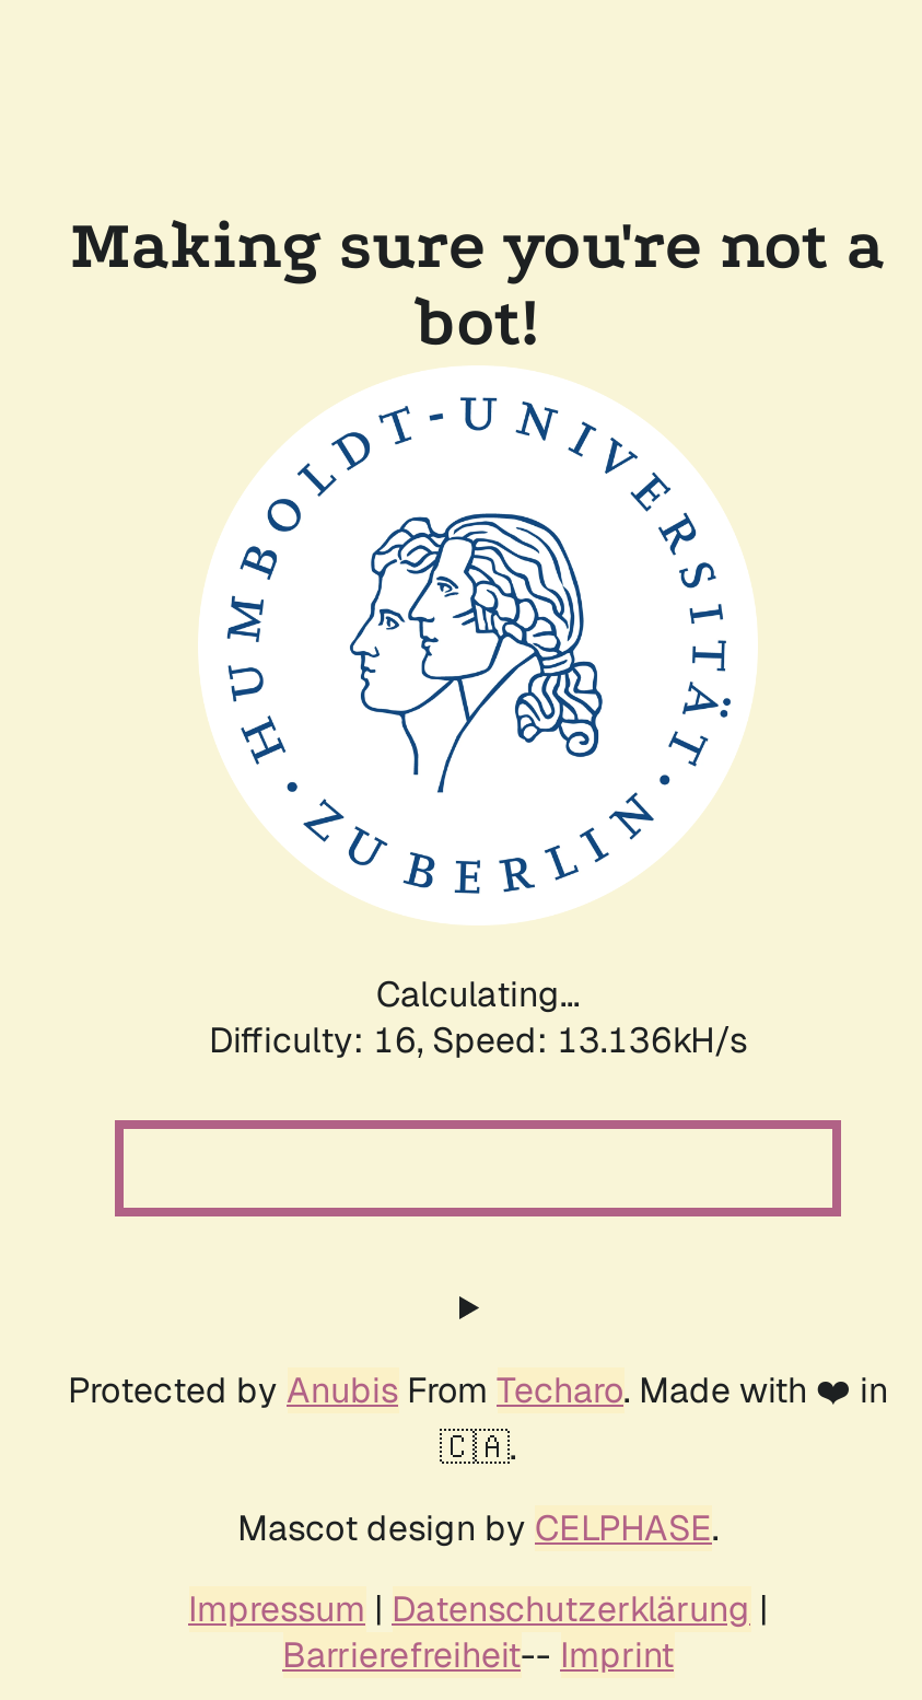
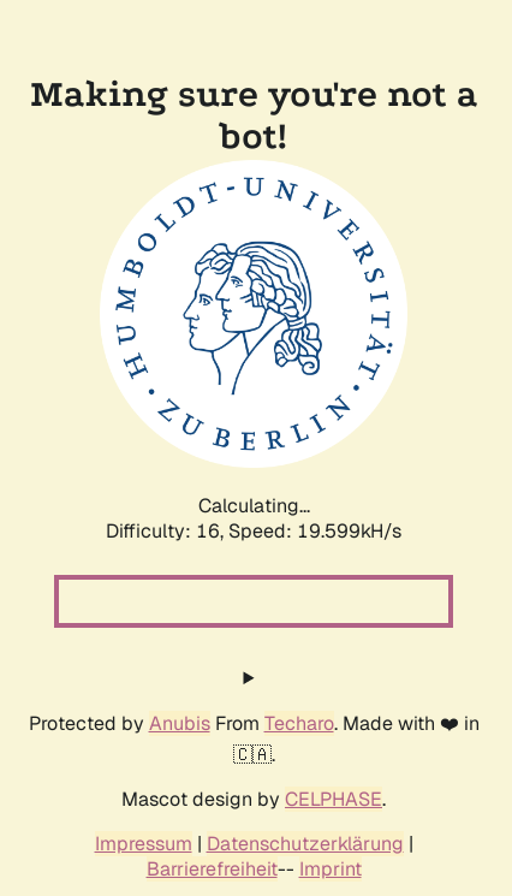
[209,1017,747,1063] Difficulty: 16, Speed: 13.136kH/s -> [106,518,401,544] Difficulty: 16, Speed: 19.599kH/s

